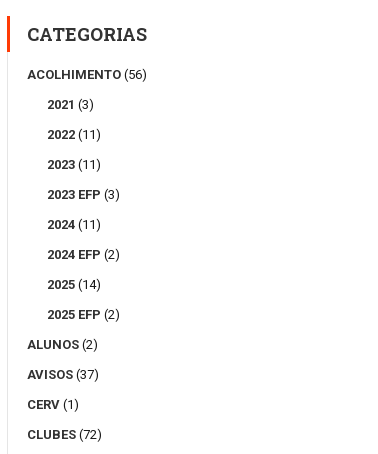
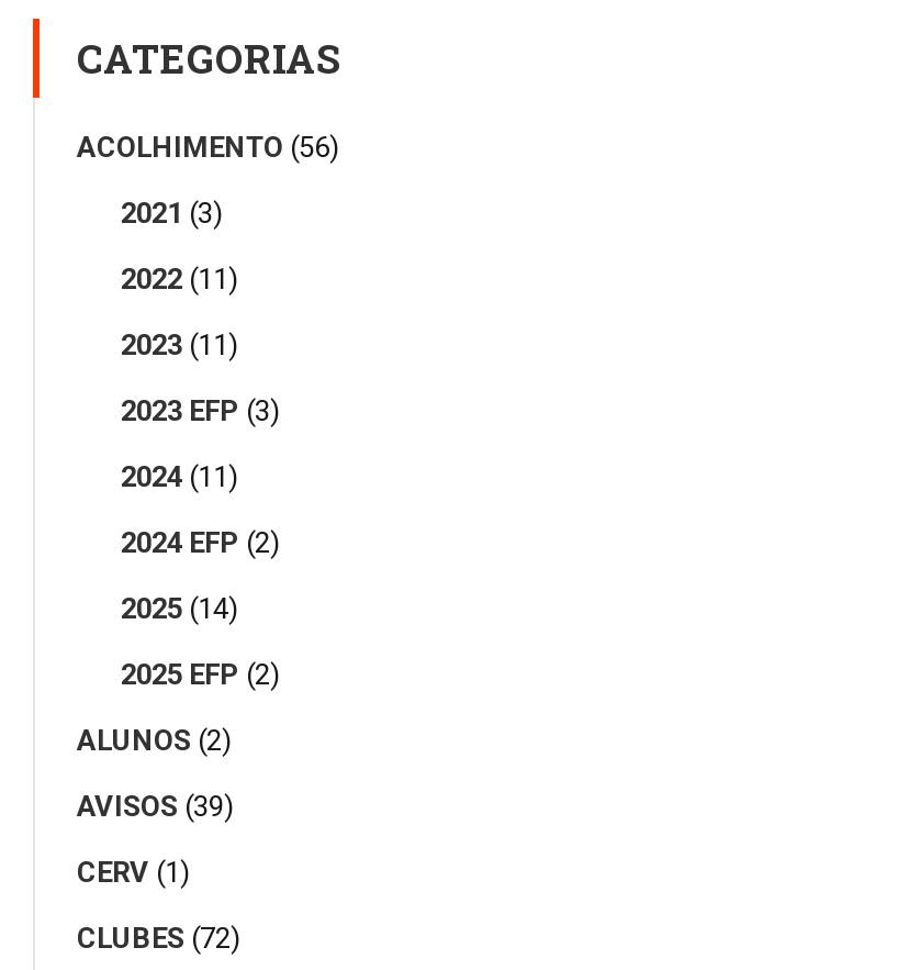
[27,367,99,382] AVISOS (37) -> [77,790,235,823] AVISOS (39)

